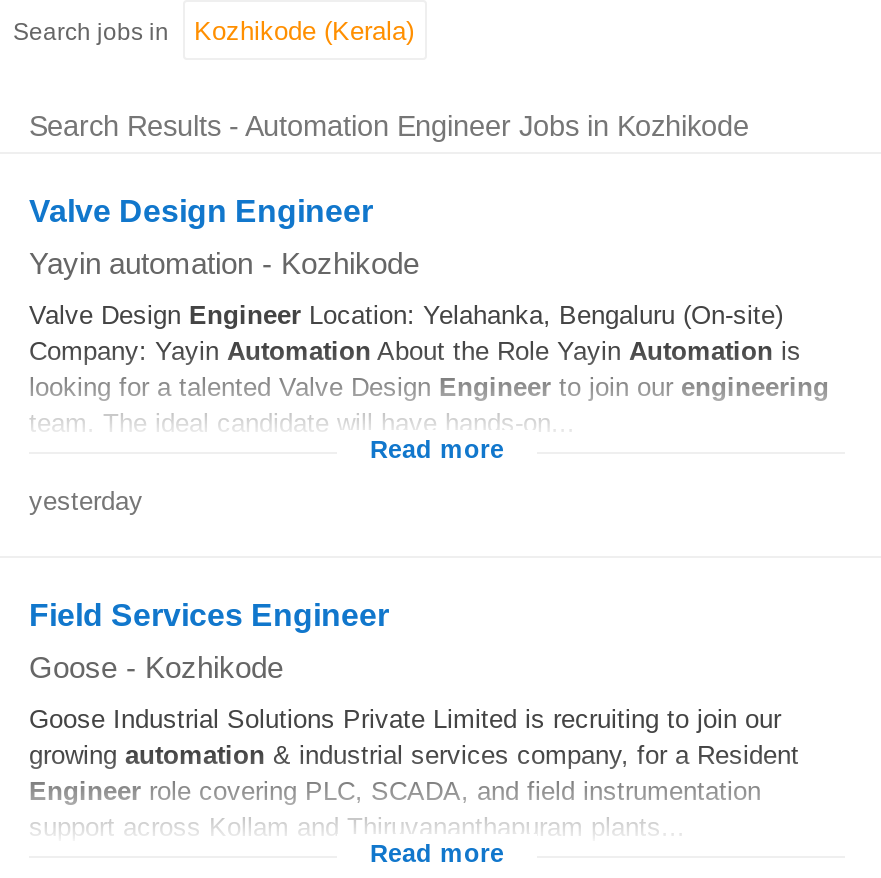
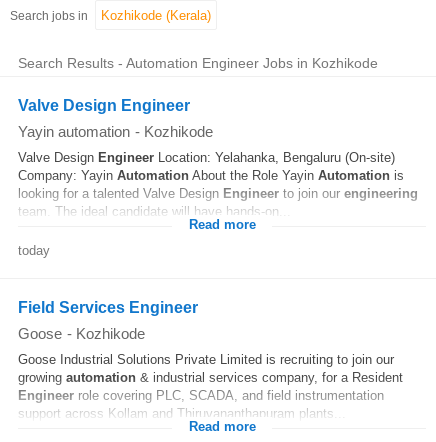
[29,486,143,516] yesterday -> [18,243,50,258] today

